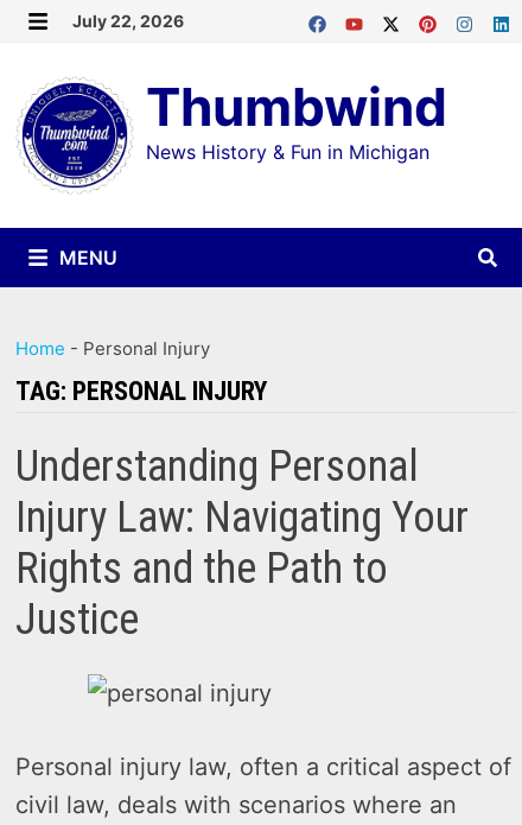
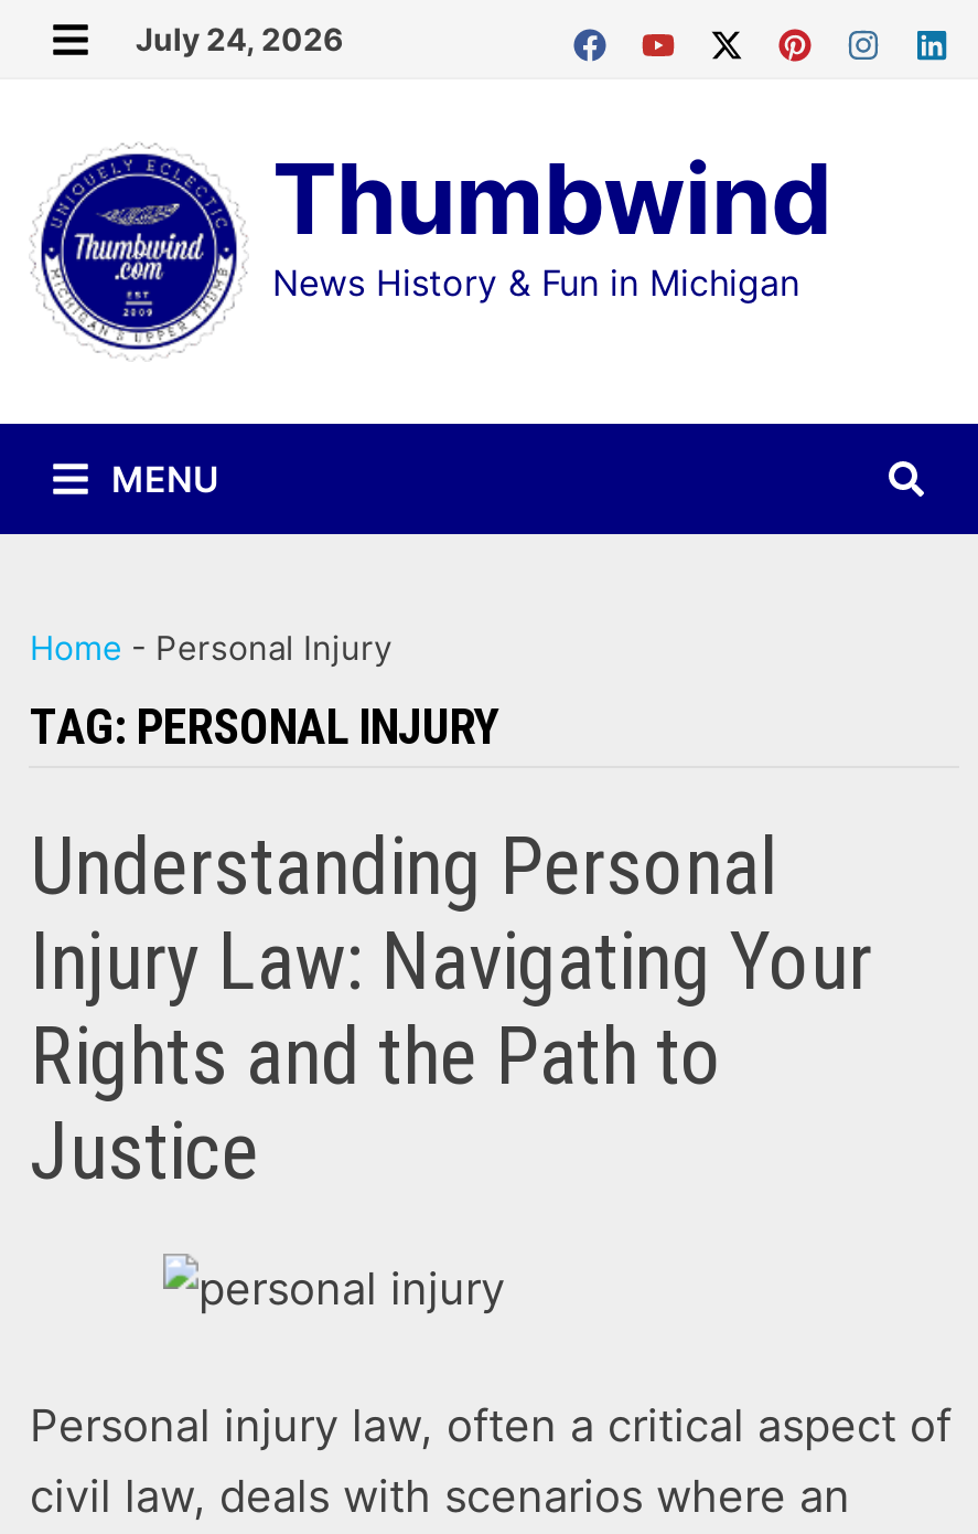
[73,11,184,31] July 22, 2026 -> [135,20,343,57] July 24, 2026

